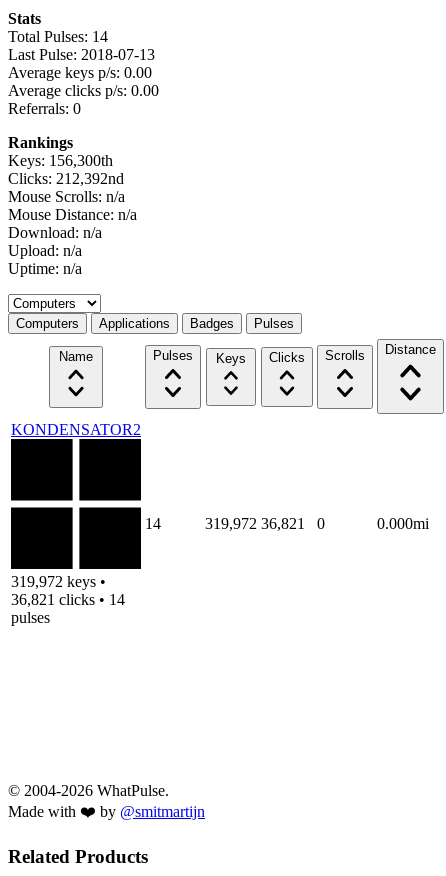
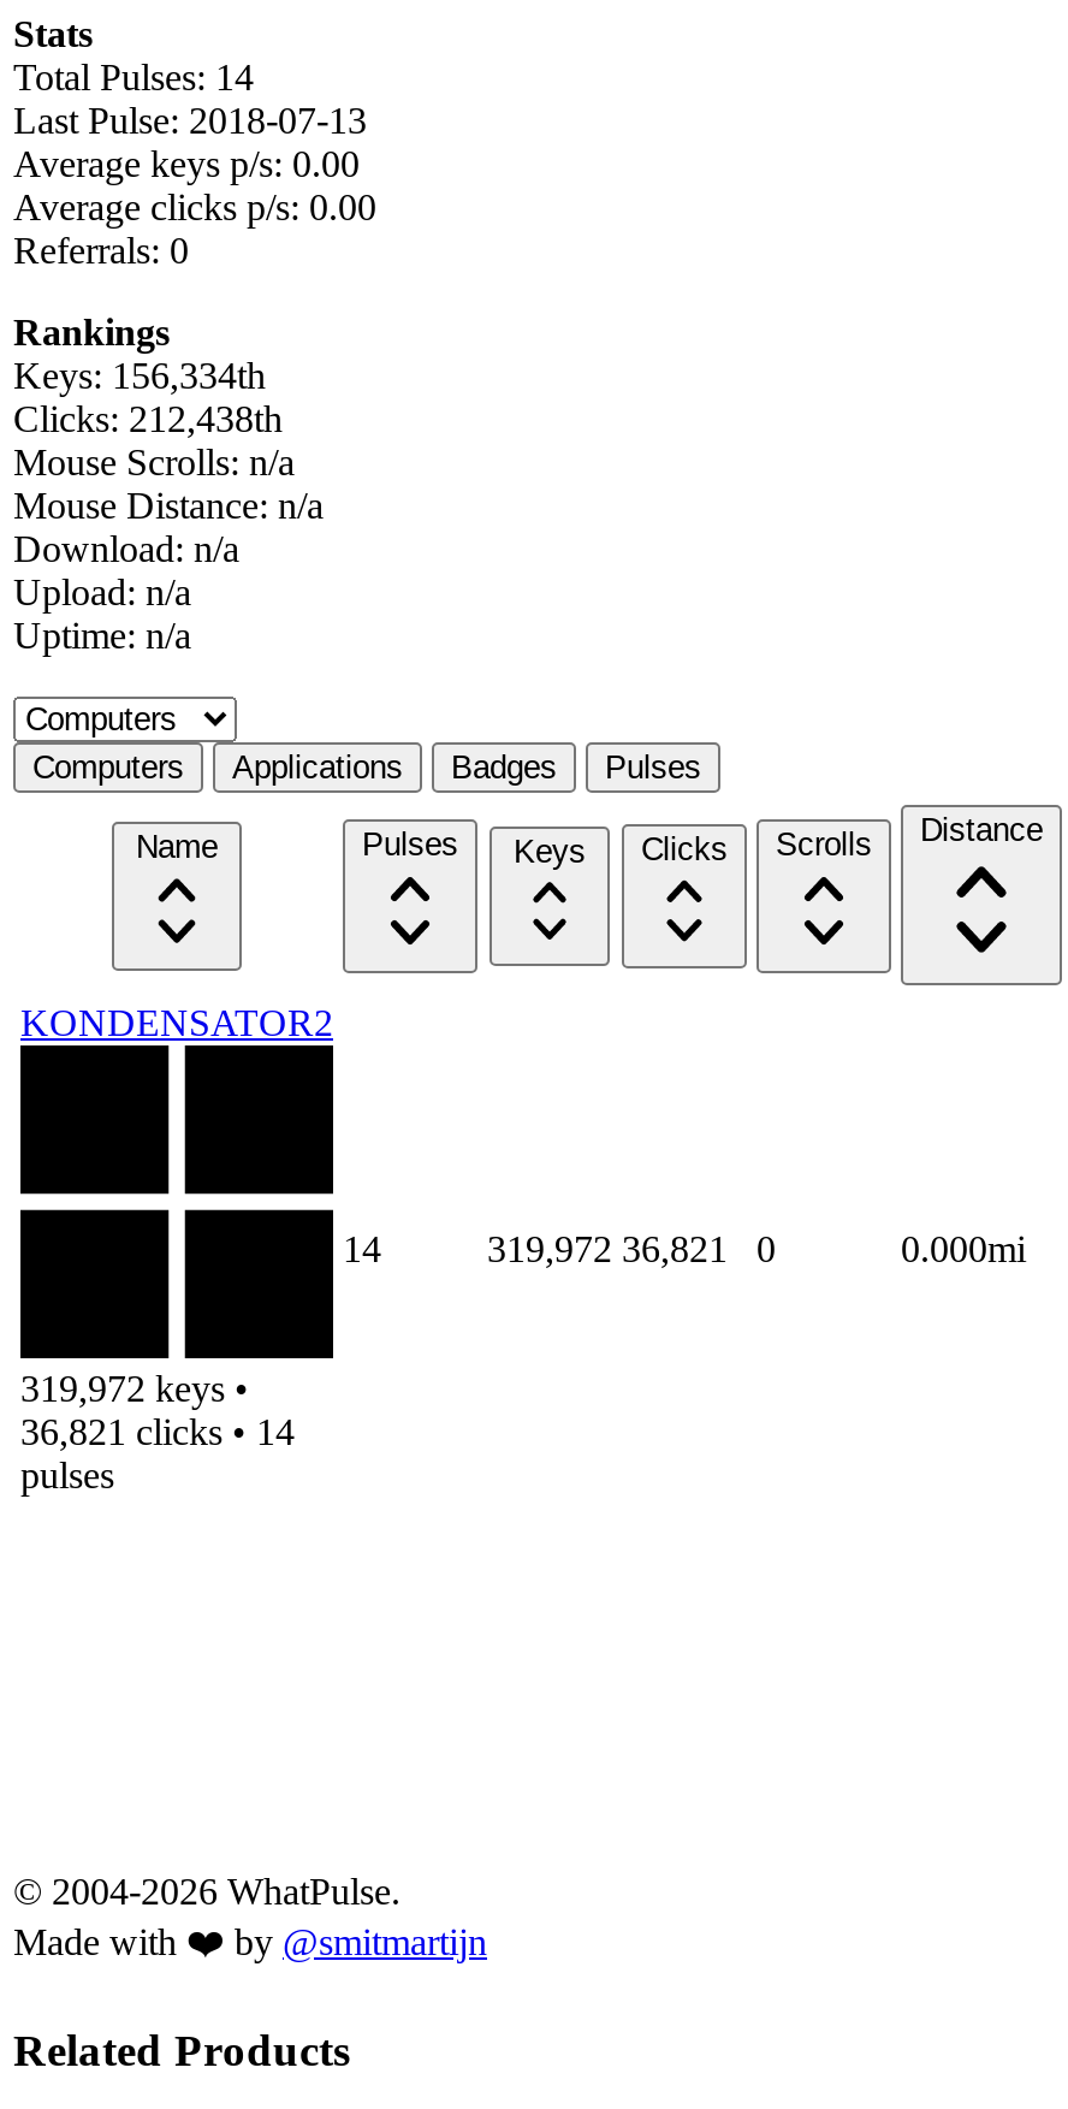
[8,152,113,169] Keys: 156,300th -> [13,355,266,396] Keys: 156,334th
[8,170,124,187] Clicks: 212,392nd -> [13,398,283,439] Clicks: 212,438th

